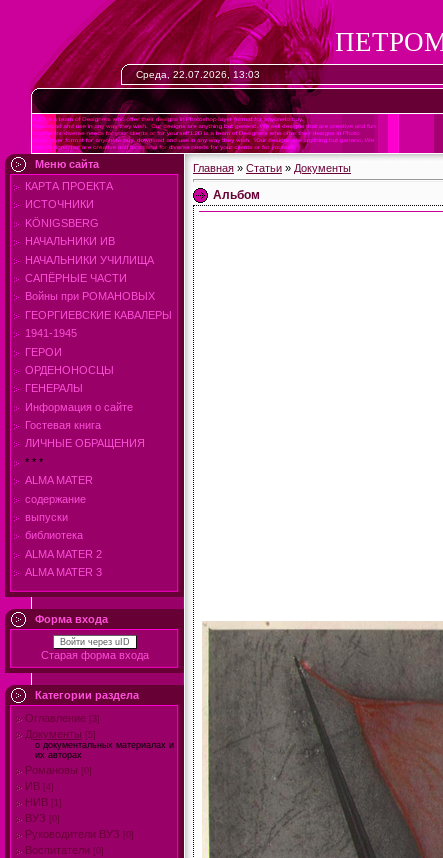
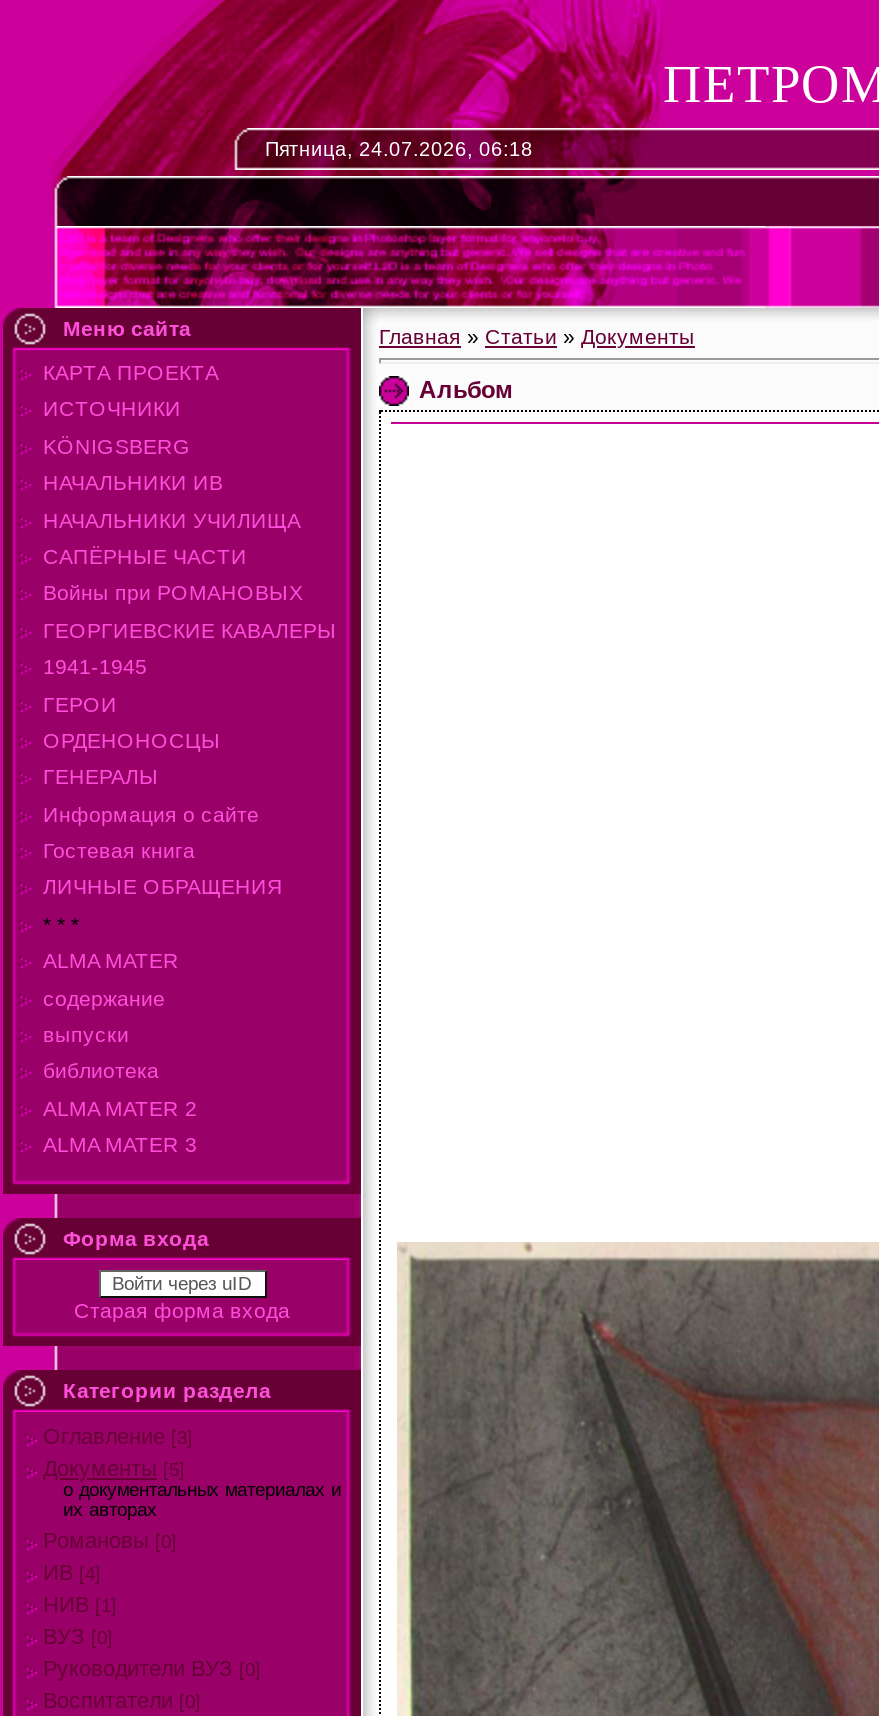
[136,69,260,80] Среда, 22.07.2026, 13:03 -> [265,138,533,160] Пятница, 24.07.2026, 06:18

